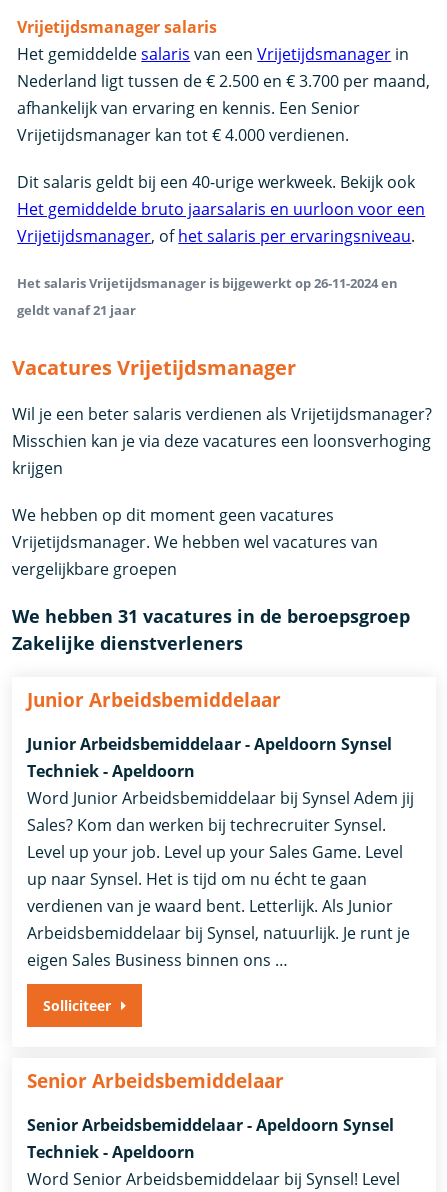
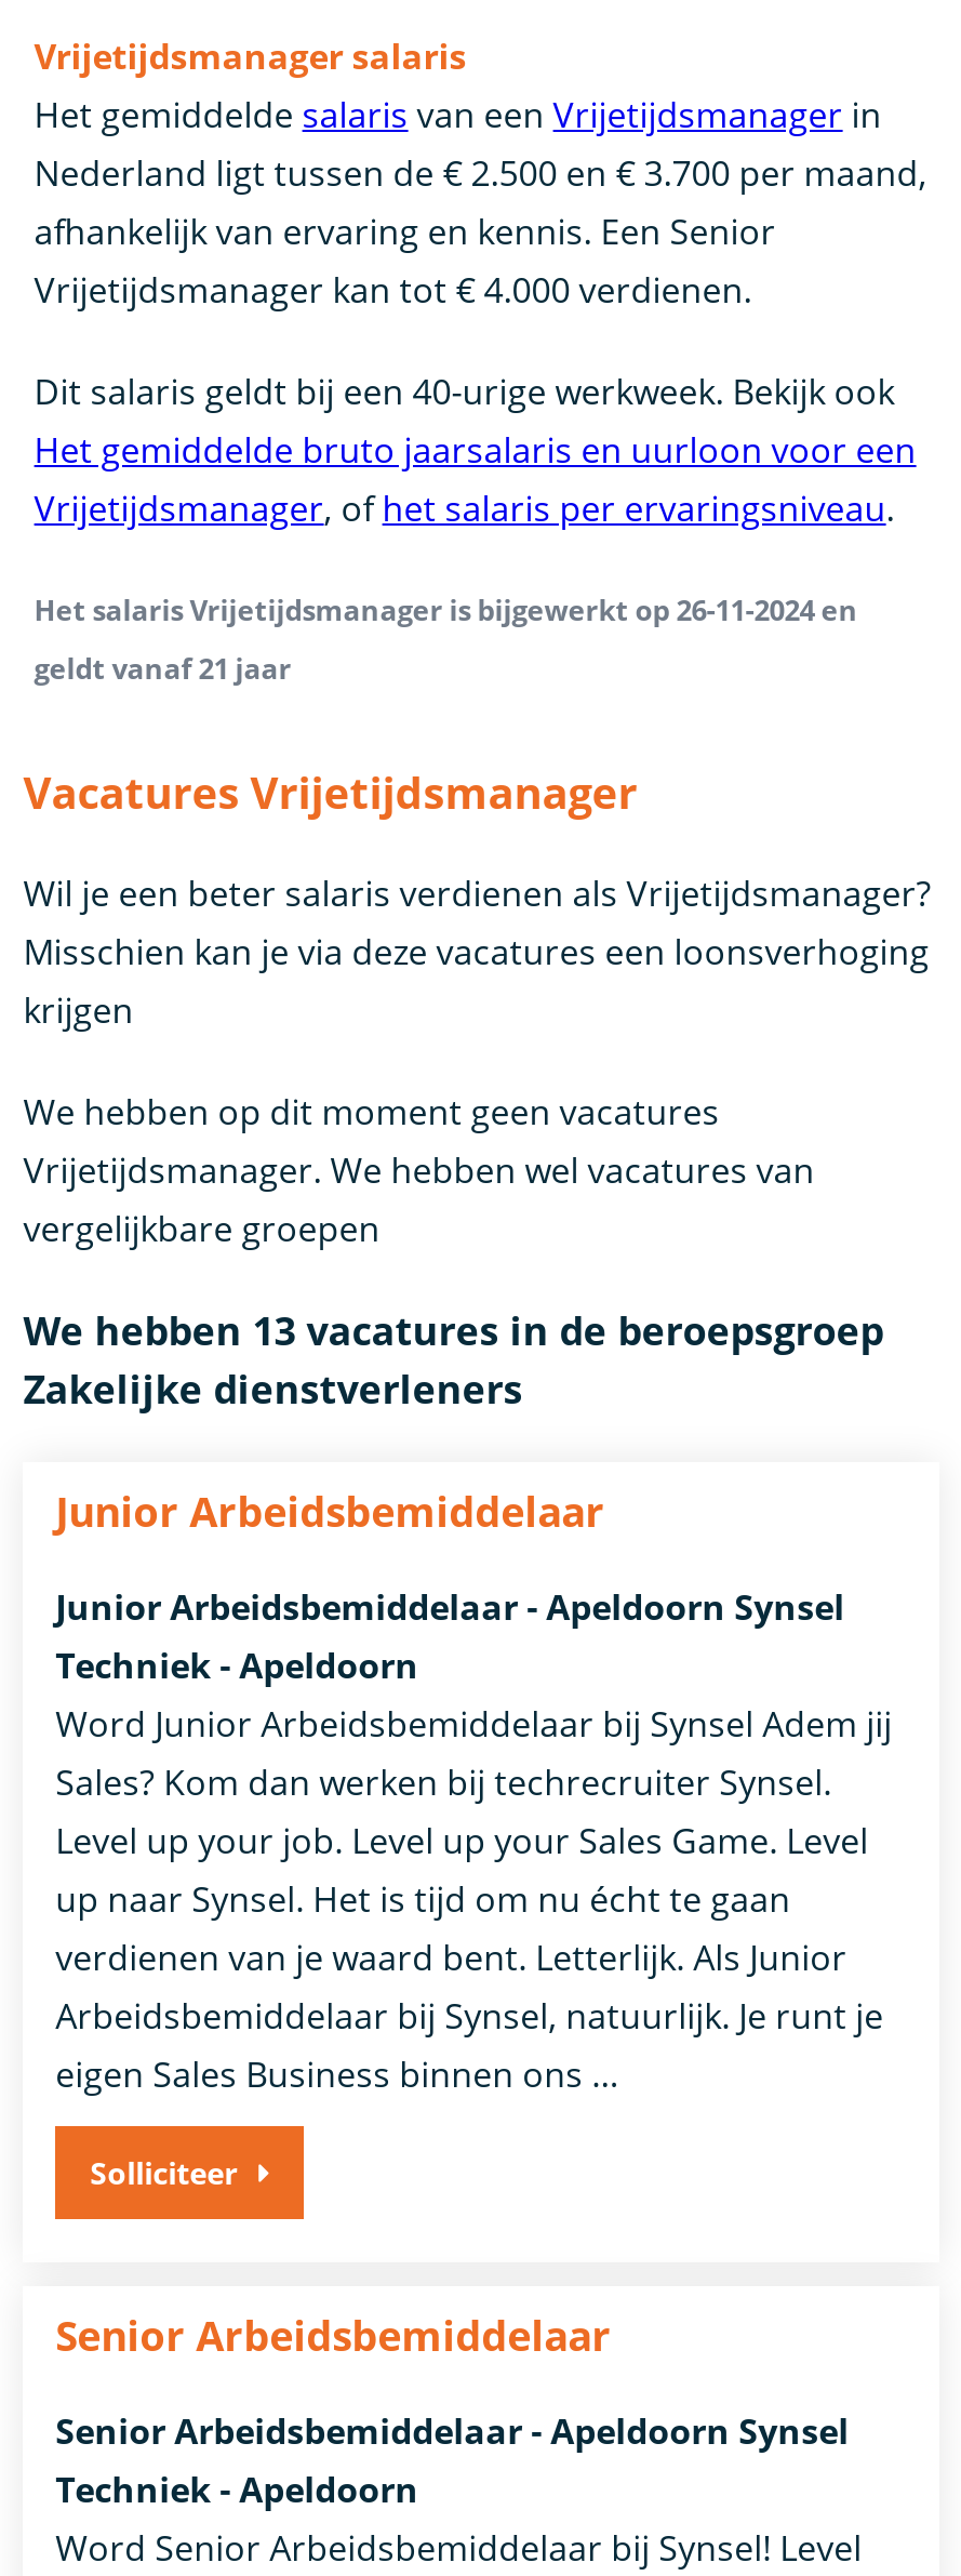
[12,604,410,628] We hebben 31 vacatures in de beroepsgroep -> [23,1305,884,1357] We hebben 13 vacatures in de beroepsgroep

